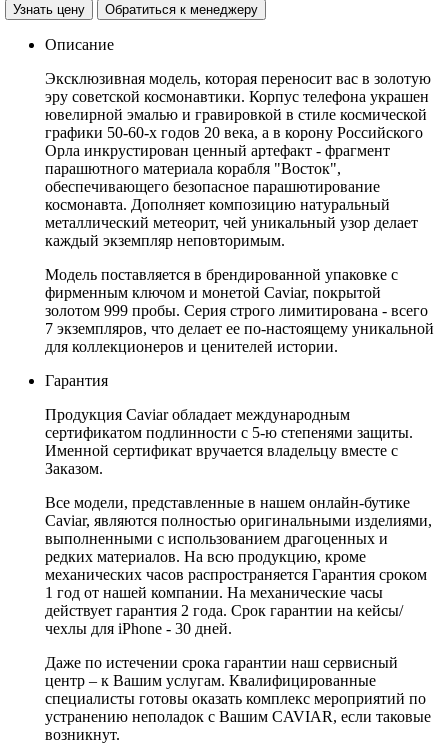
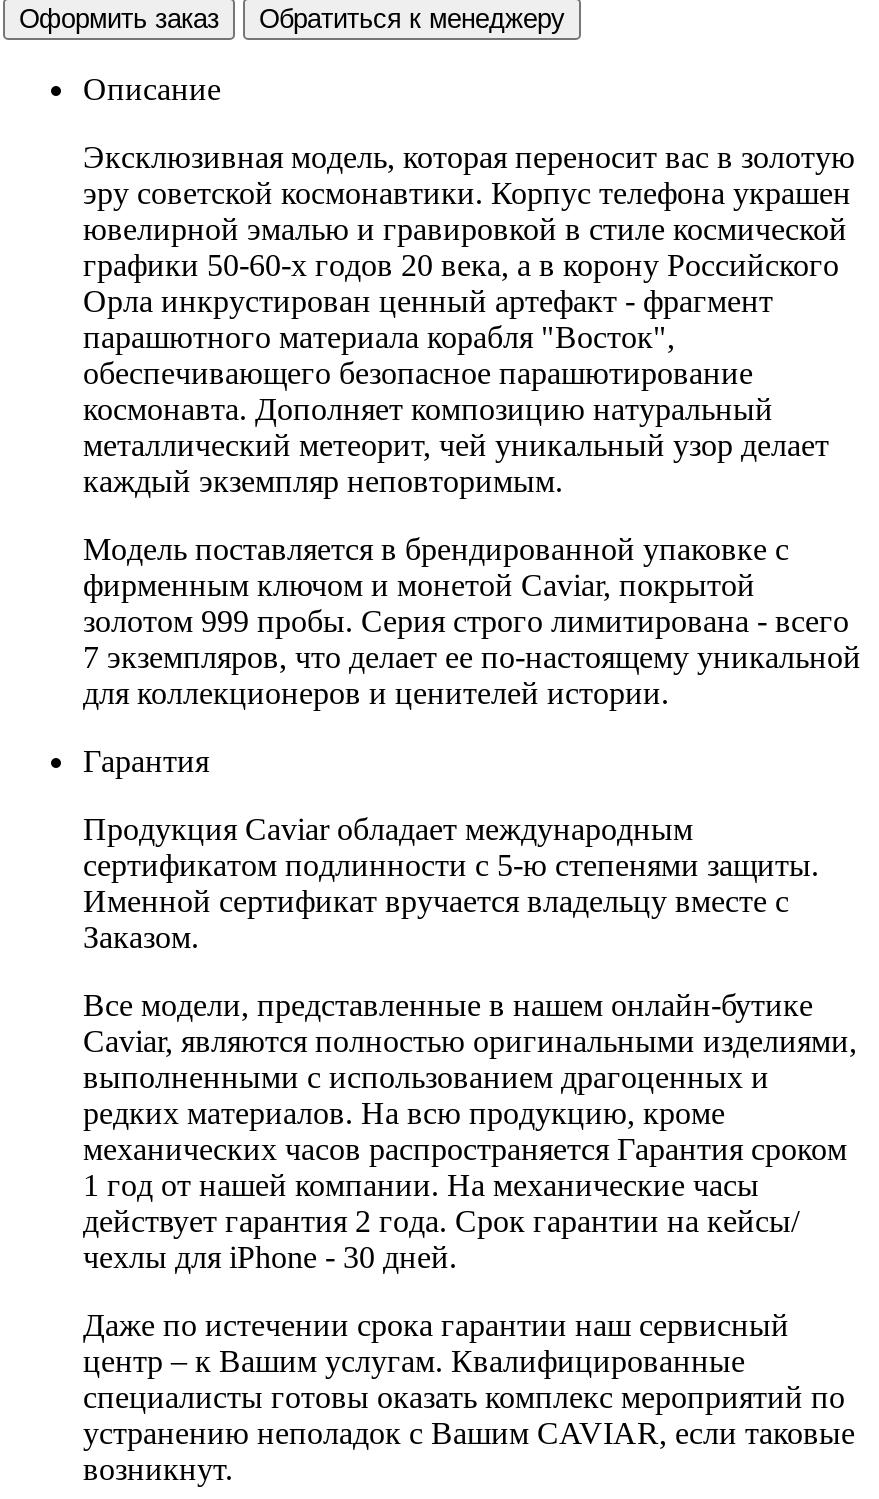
[13,2,85,17] Узнать цену -> [19,5,219,35] Оформить заказ

